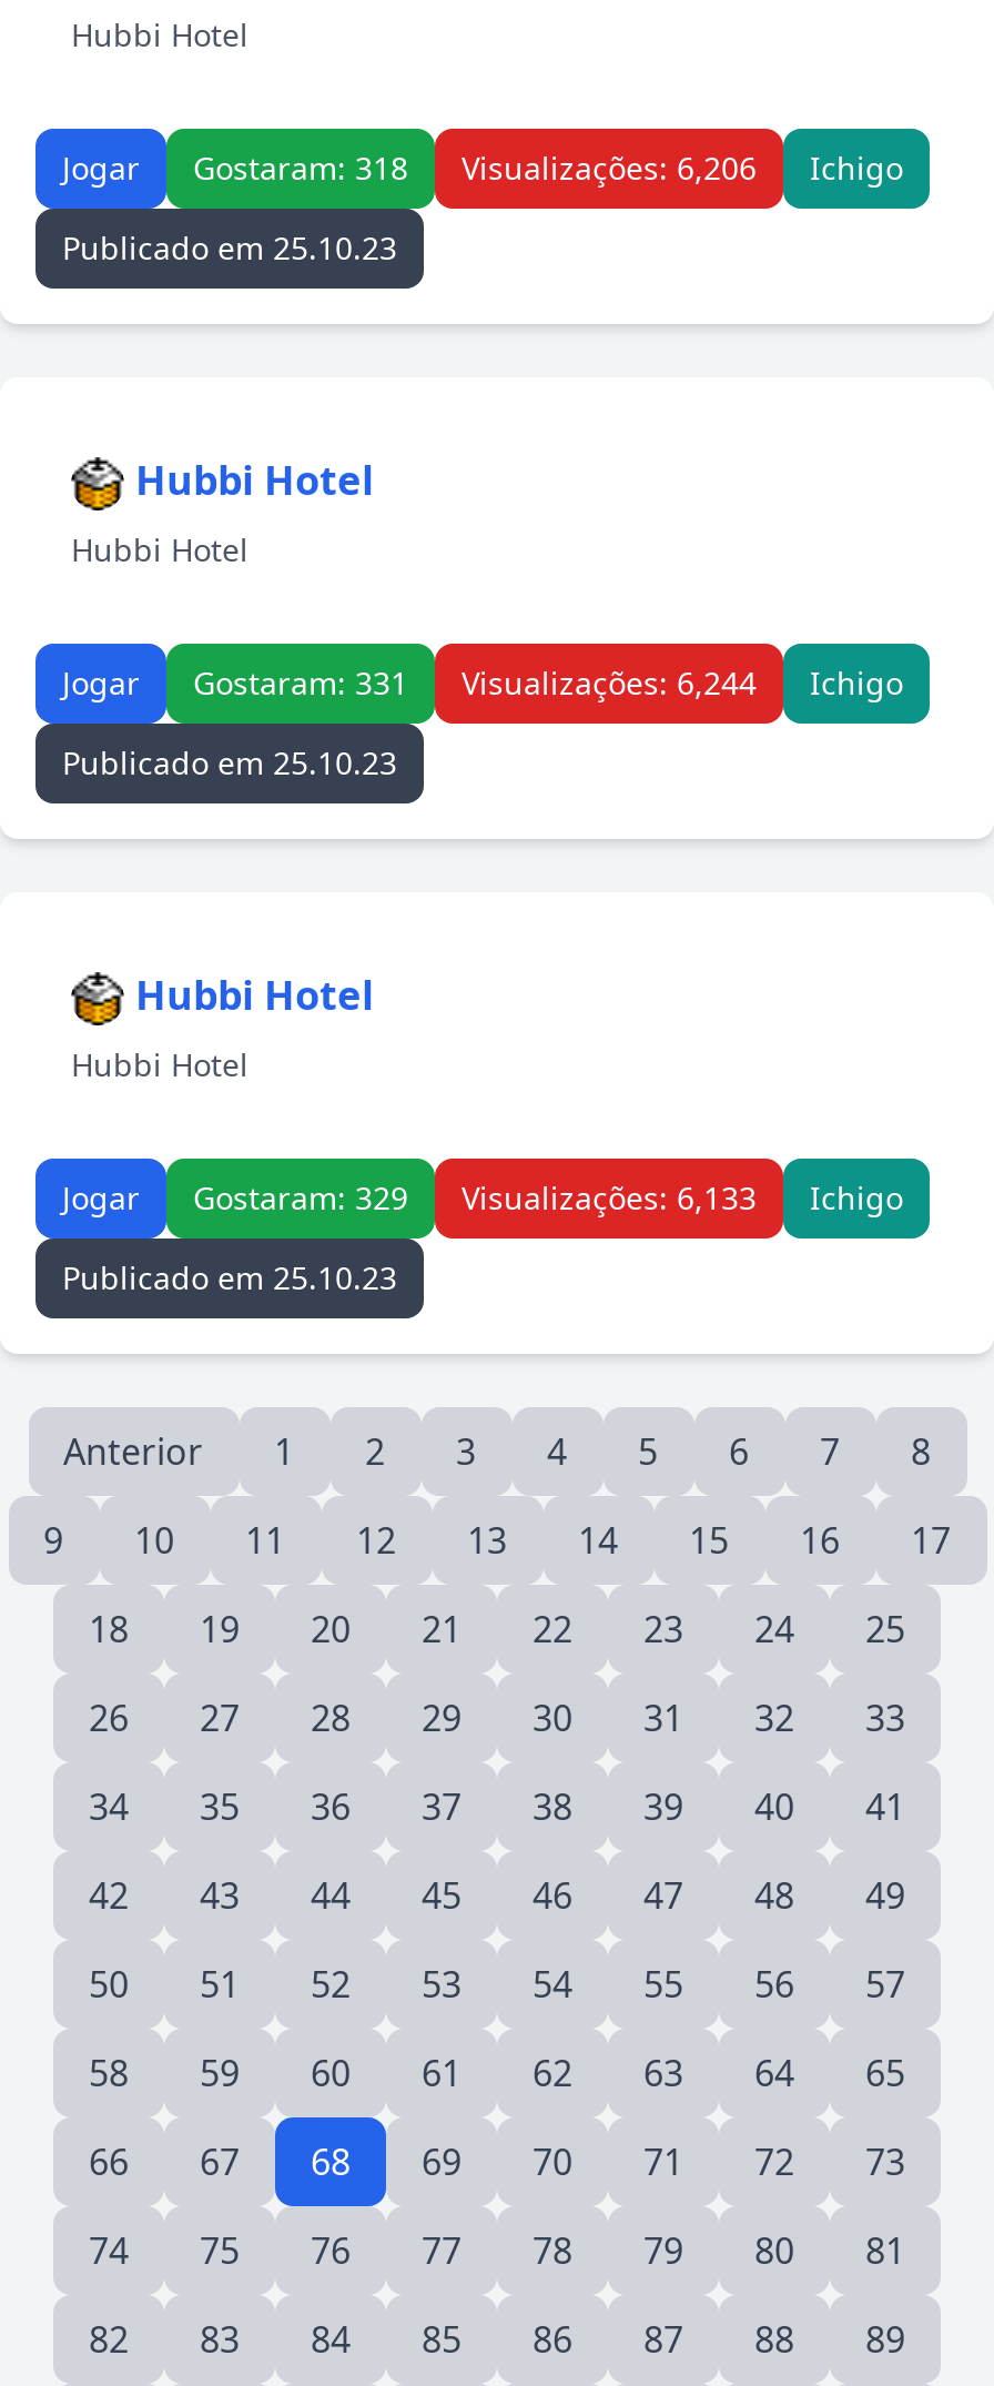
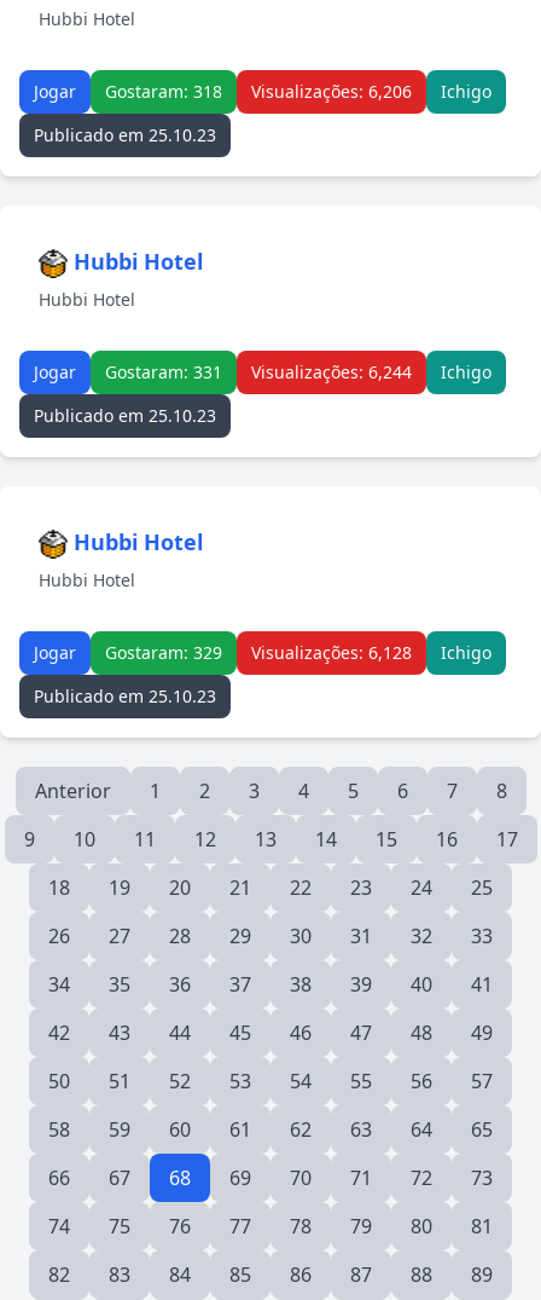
[461,1176,757,1218] Visualizações: 6,133 -> [251,641,412,664] Visualizações: 6,128

